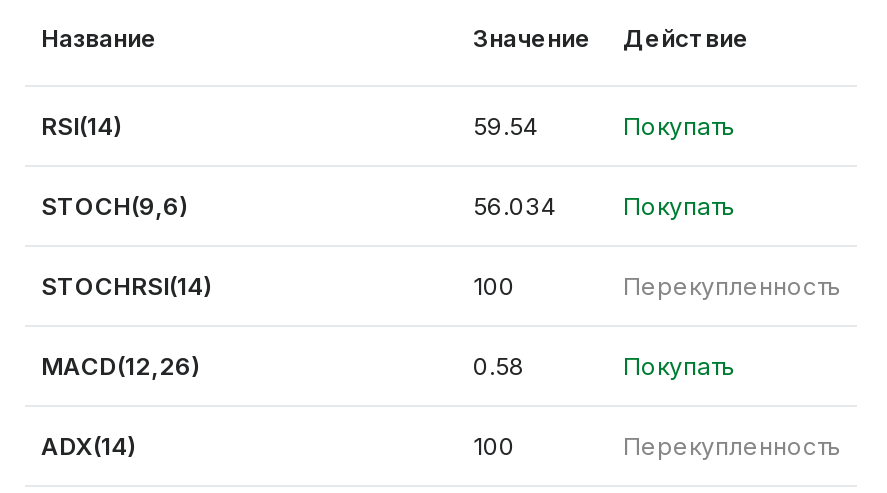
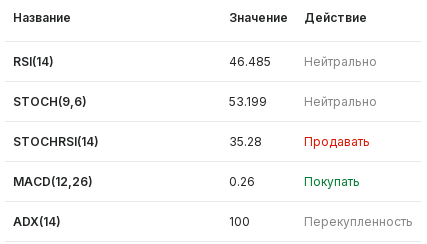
[473,111,735,141] 59.54 | Покупать -> [229,54,377,69] 46.485 | Нейтрально
[473,191,735,221] 56.034 | Покупать -> [229,94,377,109] 53.199 | Нейтрально
[473,271,841,301] 100 | Перекупленность -> [229,134,370,149] 35.28 | Продавать
[473,351,525,381] 0.58 -> [229,174,255,189] 0.26

